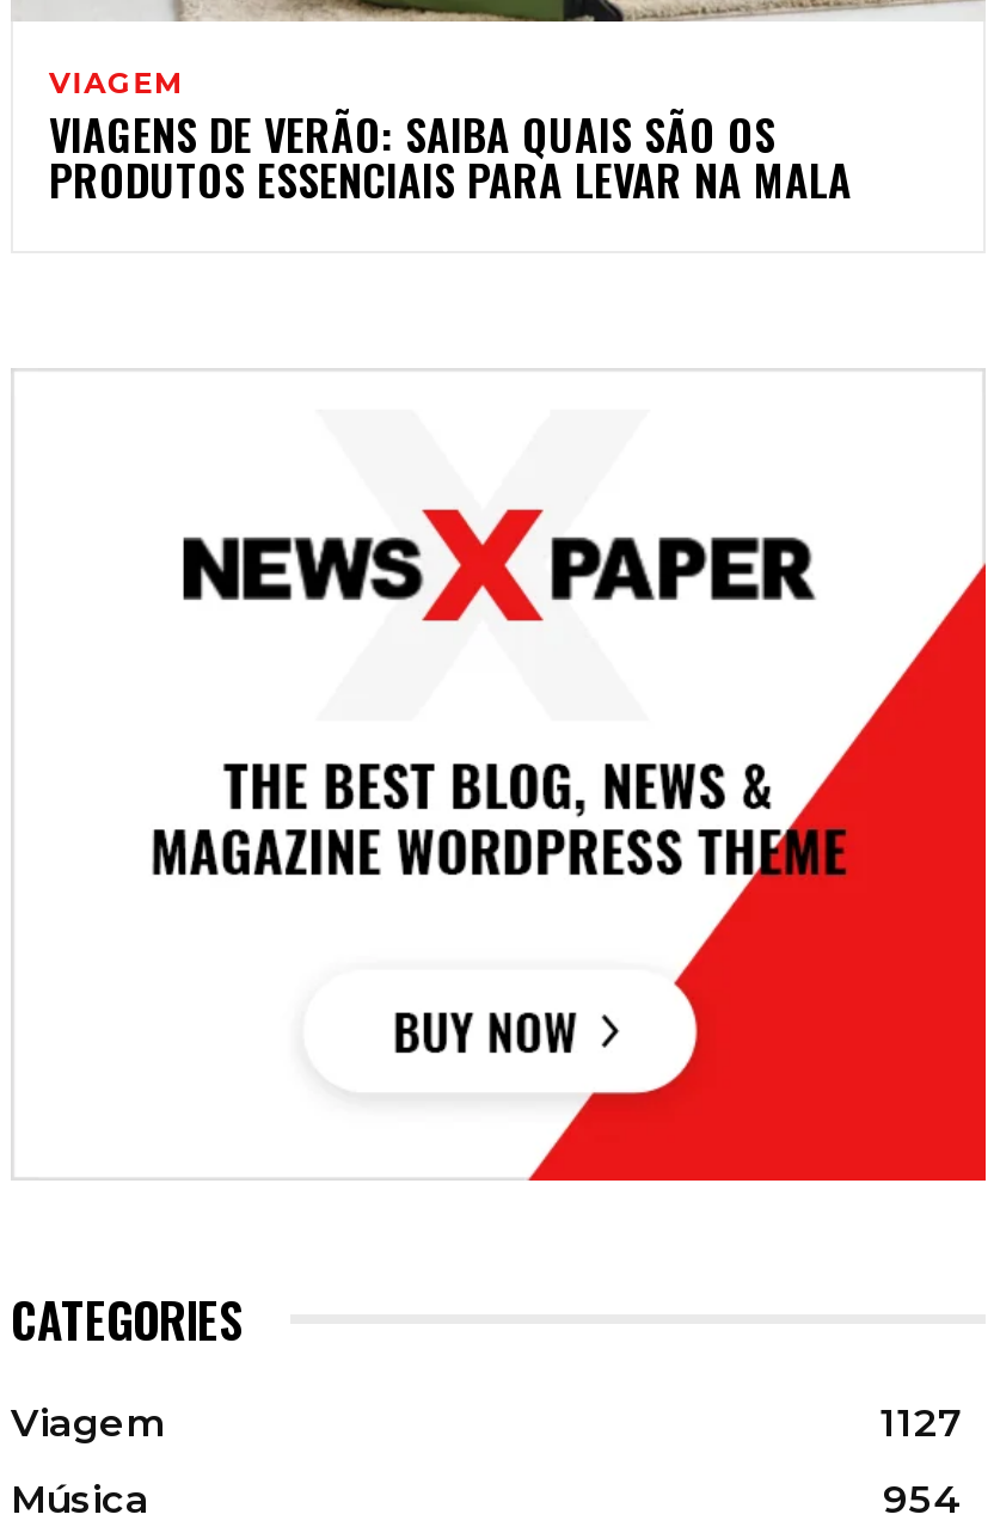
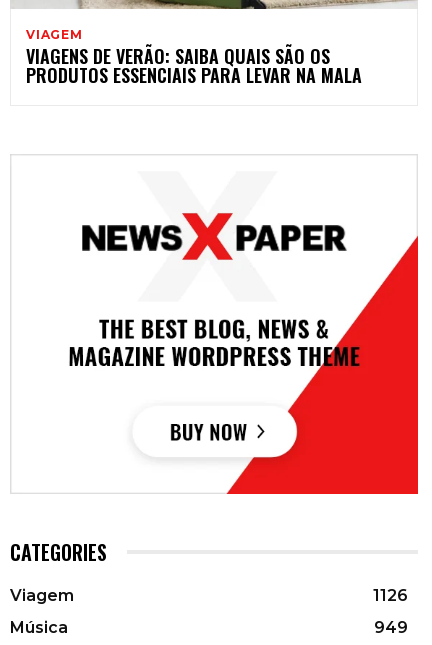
[881,1400,962,1445] 1127 -> [373,586,408,605] 1126
[883,1476,962,1522] 954 -> [374,618,408,637] 949

